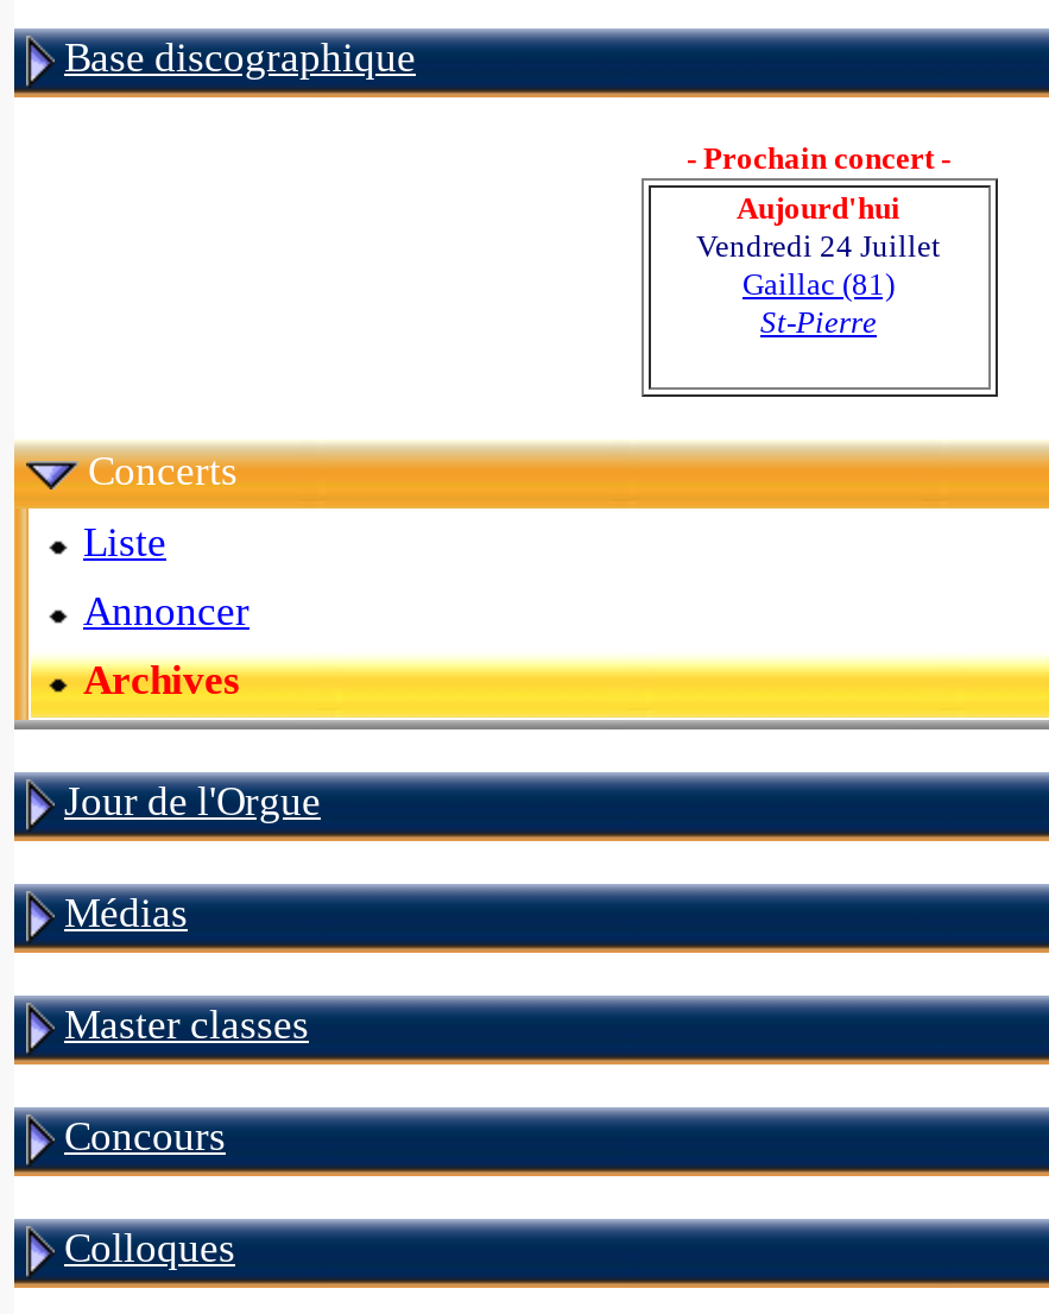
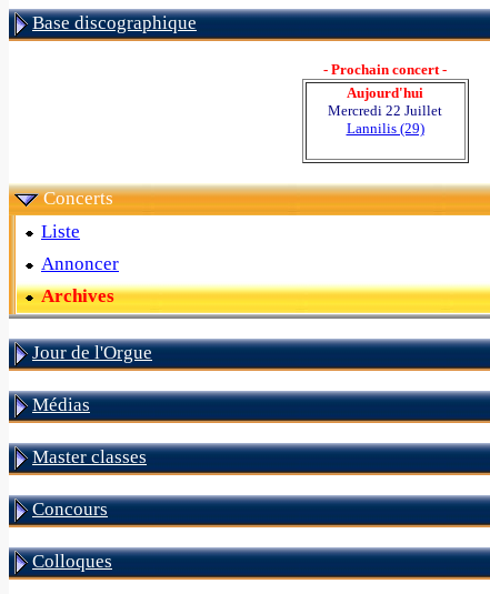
[696,228,941,340] Vendredi 24 Juillet | Gaillac (81) | St-Pierre -> [328,102,442,137] Mercredi 22 Juillet | Lannilis (29)

